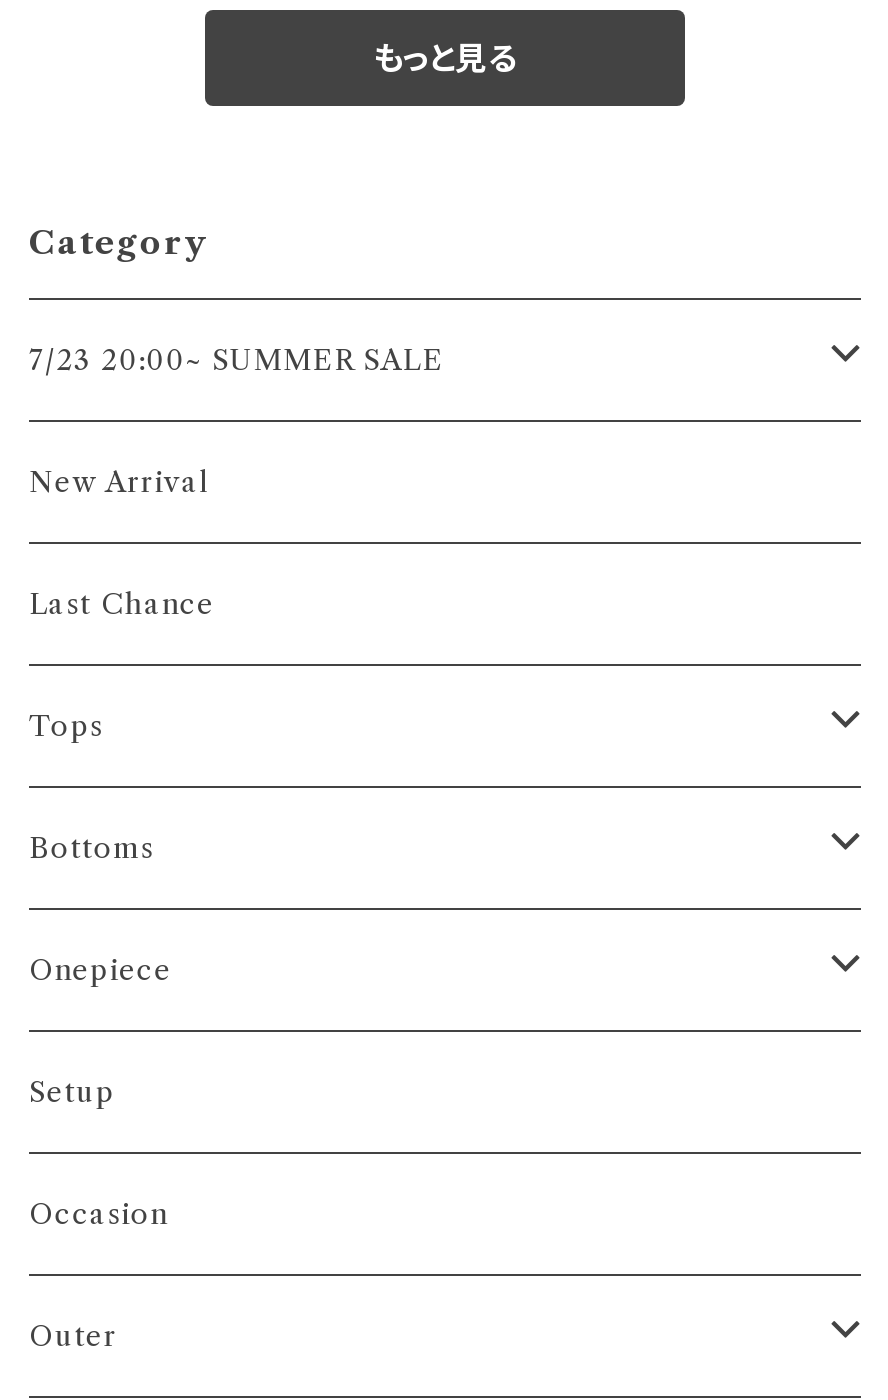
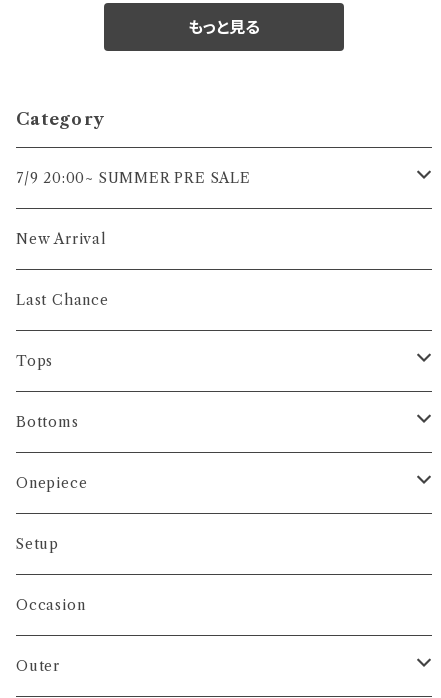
[29,342,444,378] 7/23 20:00~ SUMMER SALE -> [16,169,251,187] 7/9 20:00~ SUMMER PRE SALE

